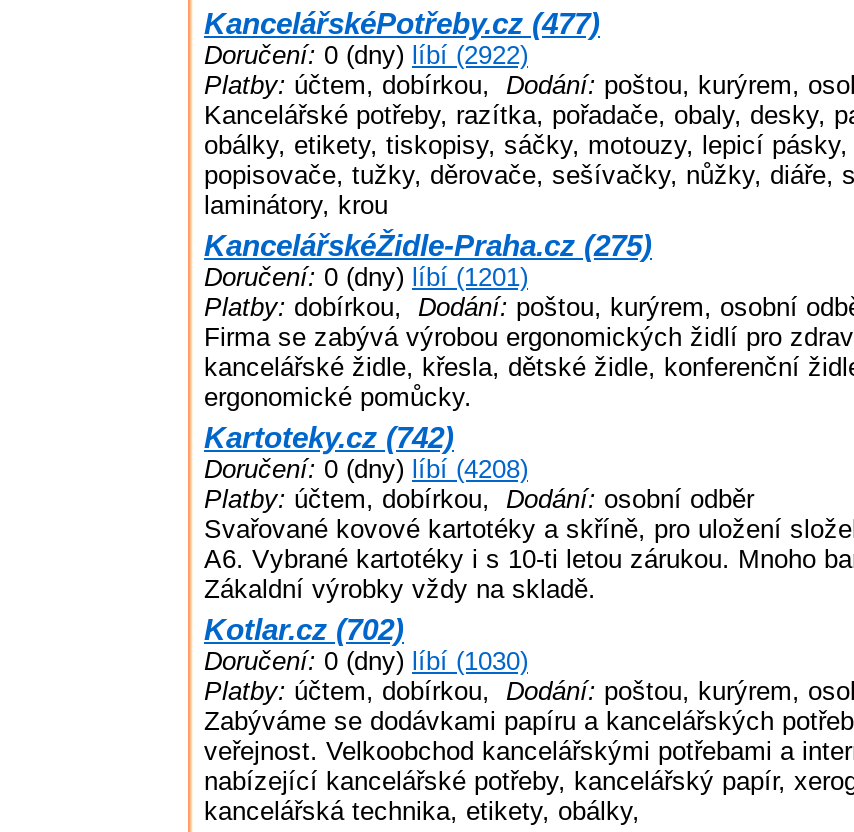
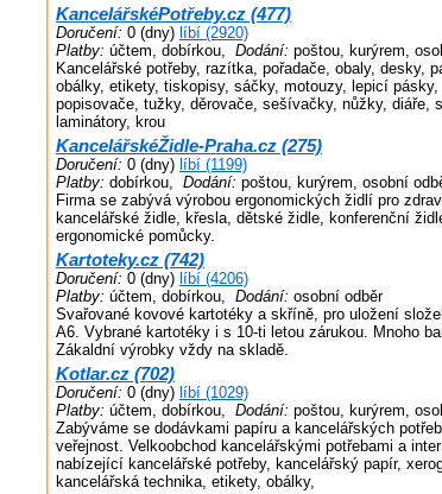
[204,40,528,70] Doručení: 0 (dny) líbí (2922) -> [56,24,248,42] Doručení: 0 (dny) líbí (2920)
[204,262,528,292] Doručení: 0 (dny) líbí (1201) -> [56,156,247,173] Doručení: 0 (dny) líbí (1199)
[204,454,528,484] Doručení: 0 (dny) líbí (4208) -> [56,270,248,287] Doručení: 0 (dny) líbí (4206)
[204,646,528,676] Doručení: 0 (dny) líbí (1030) -> [56,384,248,401] Doručení: 0 (dny) líbí (1029)

